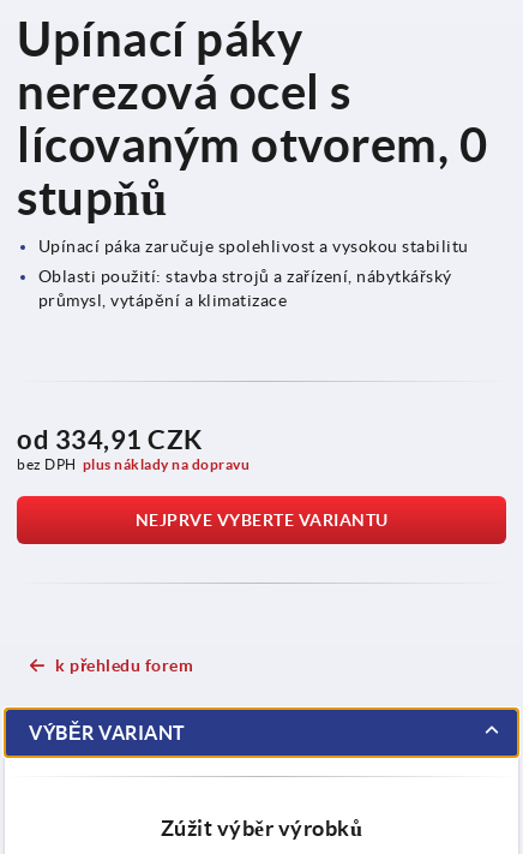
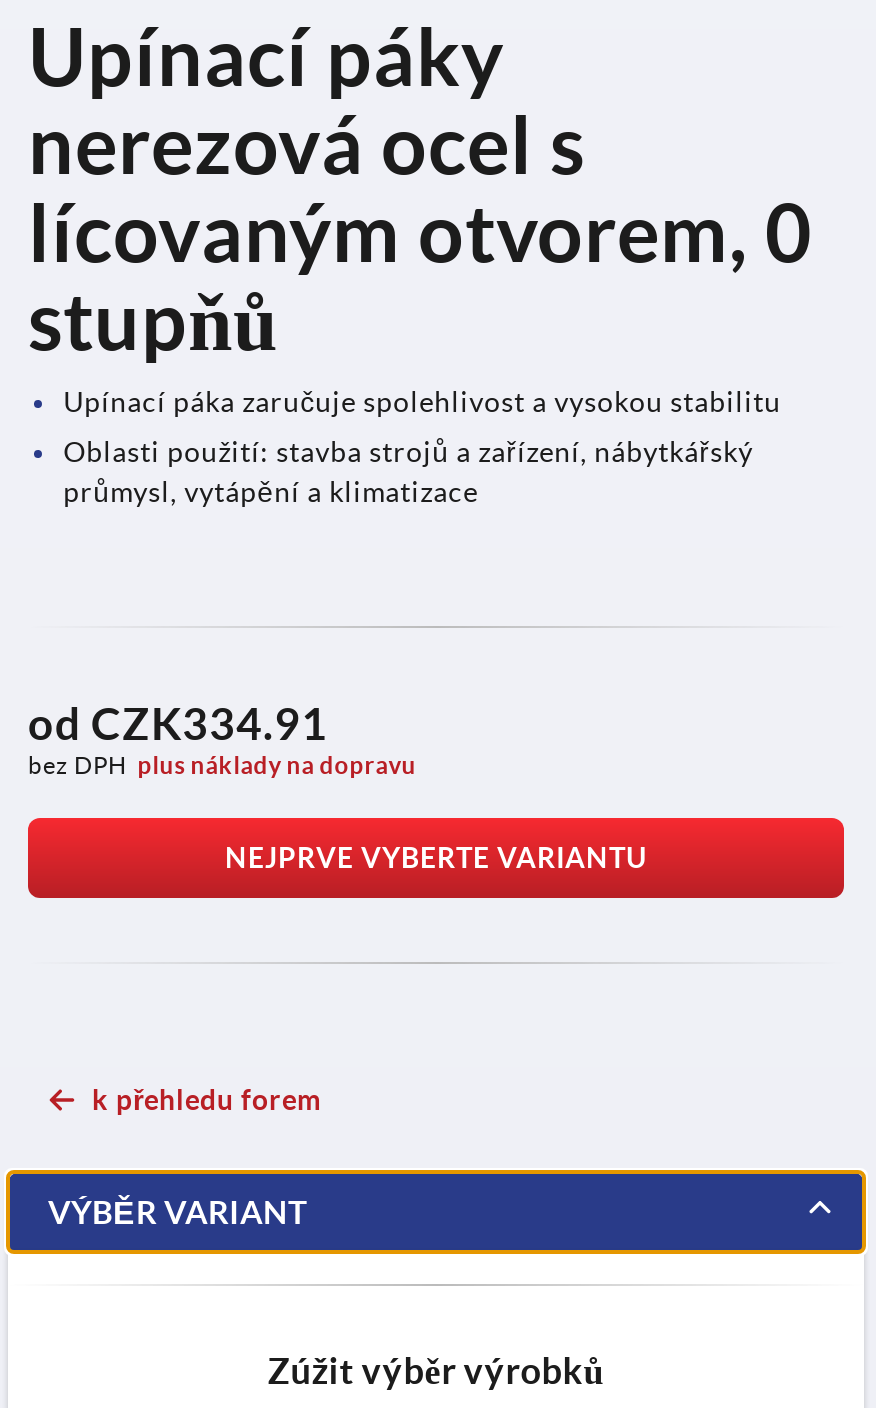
[17,424,202,454] od 334,91 CZK -> [28,698,328,748] od CZK334.91

